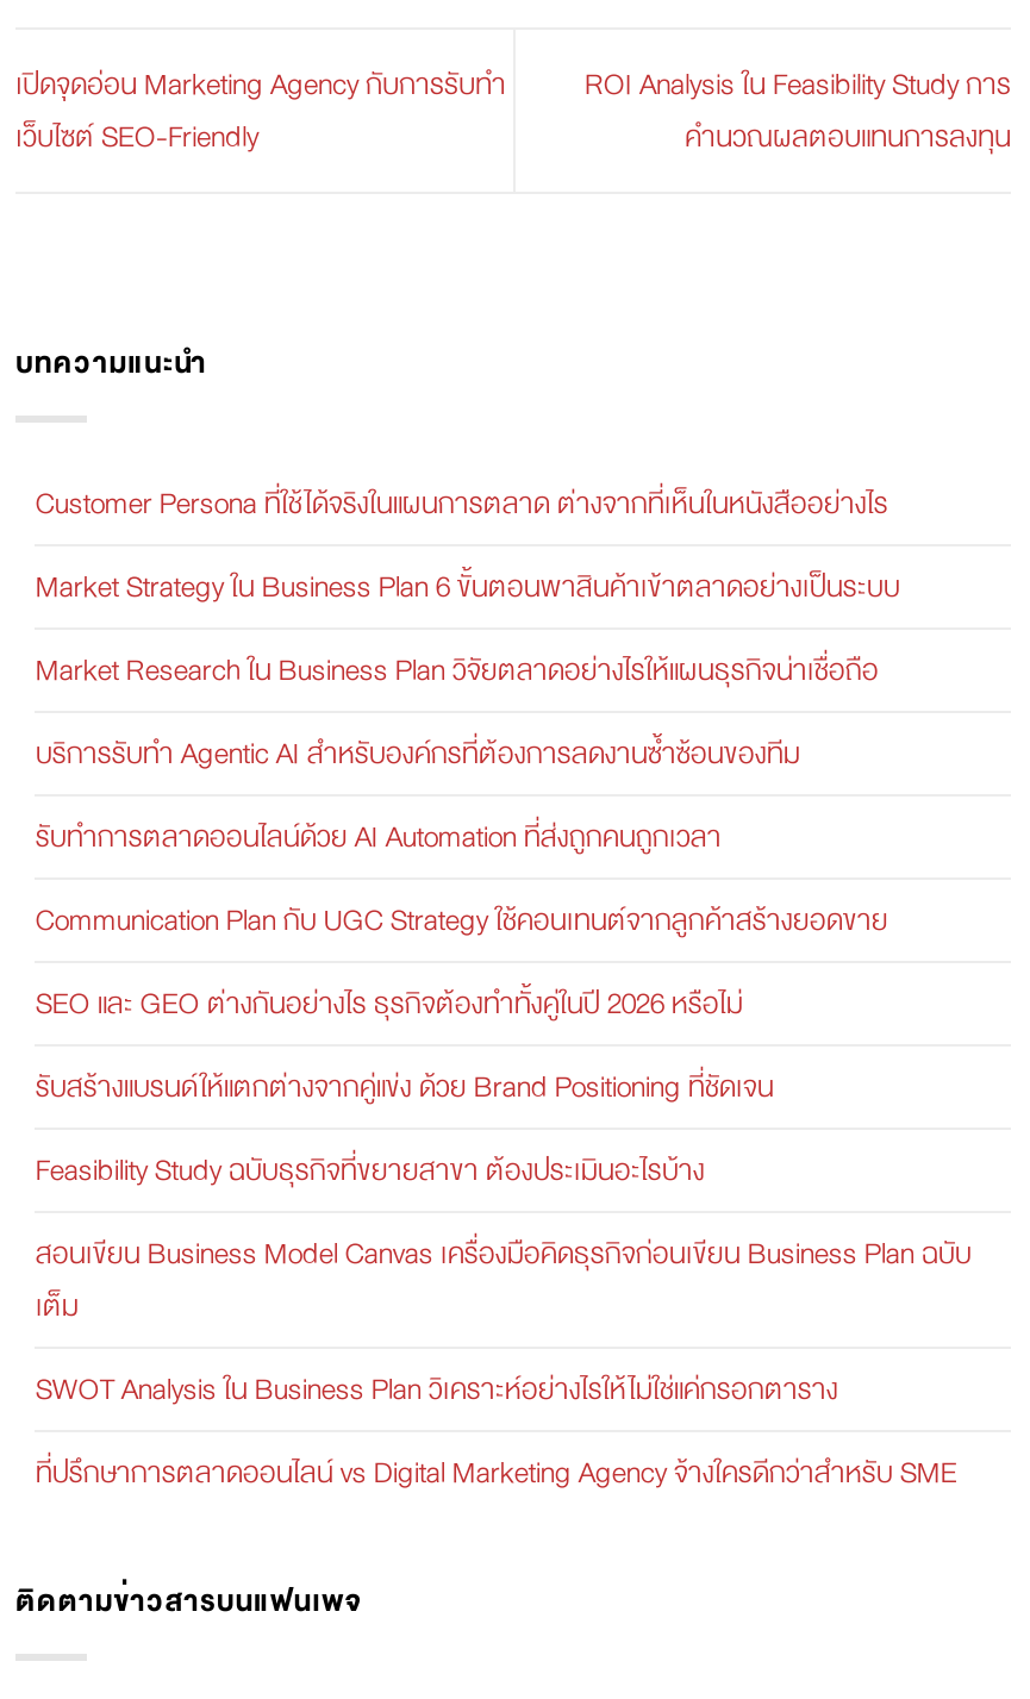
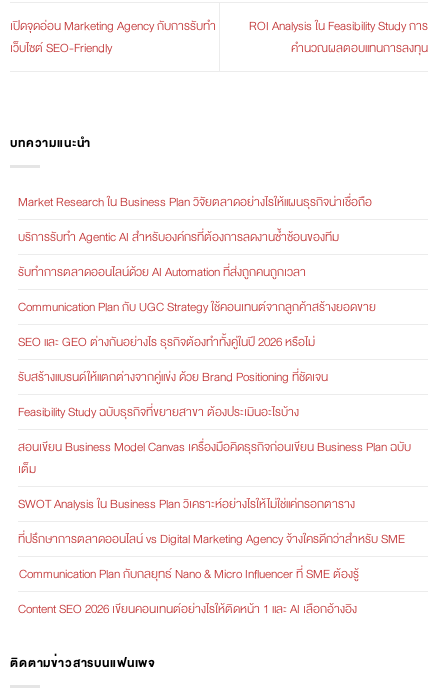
[35,478,900,613] Customer Persona ที่ใช้ได้จริงในแผนการตลาด ต่างจากที่เห็นในหนังสืออย่างไร | Market Strategy ใน Business Plan 6 ขั้นตอนพาสินค้าเข้าตลาดอย่างเป็นระบบ -> none
moved [35,644,971,1499] -> [18,191,411,550]: Market Research ใน Business Plan วิจัยตลาดอย่างไรให้แผนธุรกิจน่าเชื่อถือ | บริการรับทำ Agentic AI สำหรับองค์กรที่ต้องการลดงานซ้ำซ้อนของทีม | รับทำการตลาดออนไลน์ด้วย AI Automation ที่ส่งถูกคนถูกเวลา | ... | SWOT Analysis ใน Business Plan วิเคราะห์อย่างไรให้ไม่ใช่แค่กรอกตาราง | ที่ปรึกษาการตลาดออนไลน์ vs Digital Marketing Agency จ้างใครดีกว่าสำหรับ SME
none -> [18,563,359,620] Communication Plan กับกลยุทธ์ Nano & Micro Influencer ที่ SME ต้องรู้ | Content SEO 2026 เขียนคอนเทนต์อย่างไรให้ติดหน้า 1 และ AI เลือกอ้างอิง

